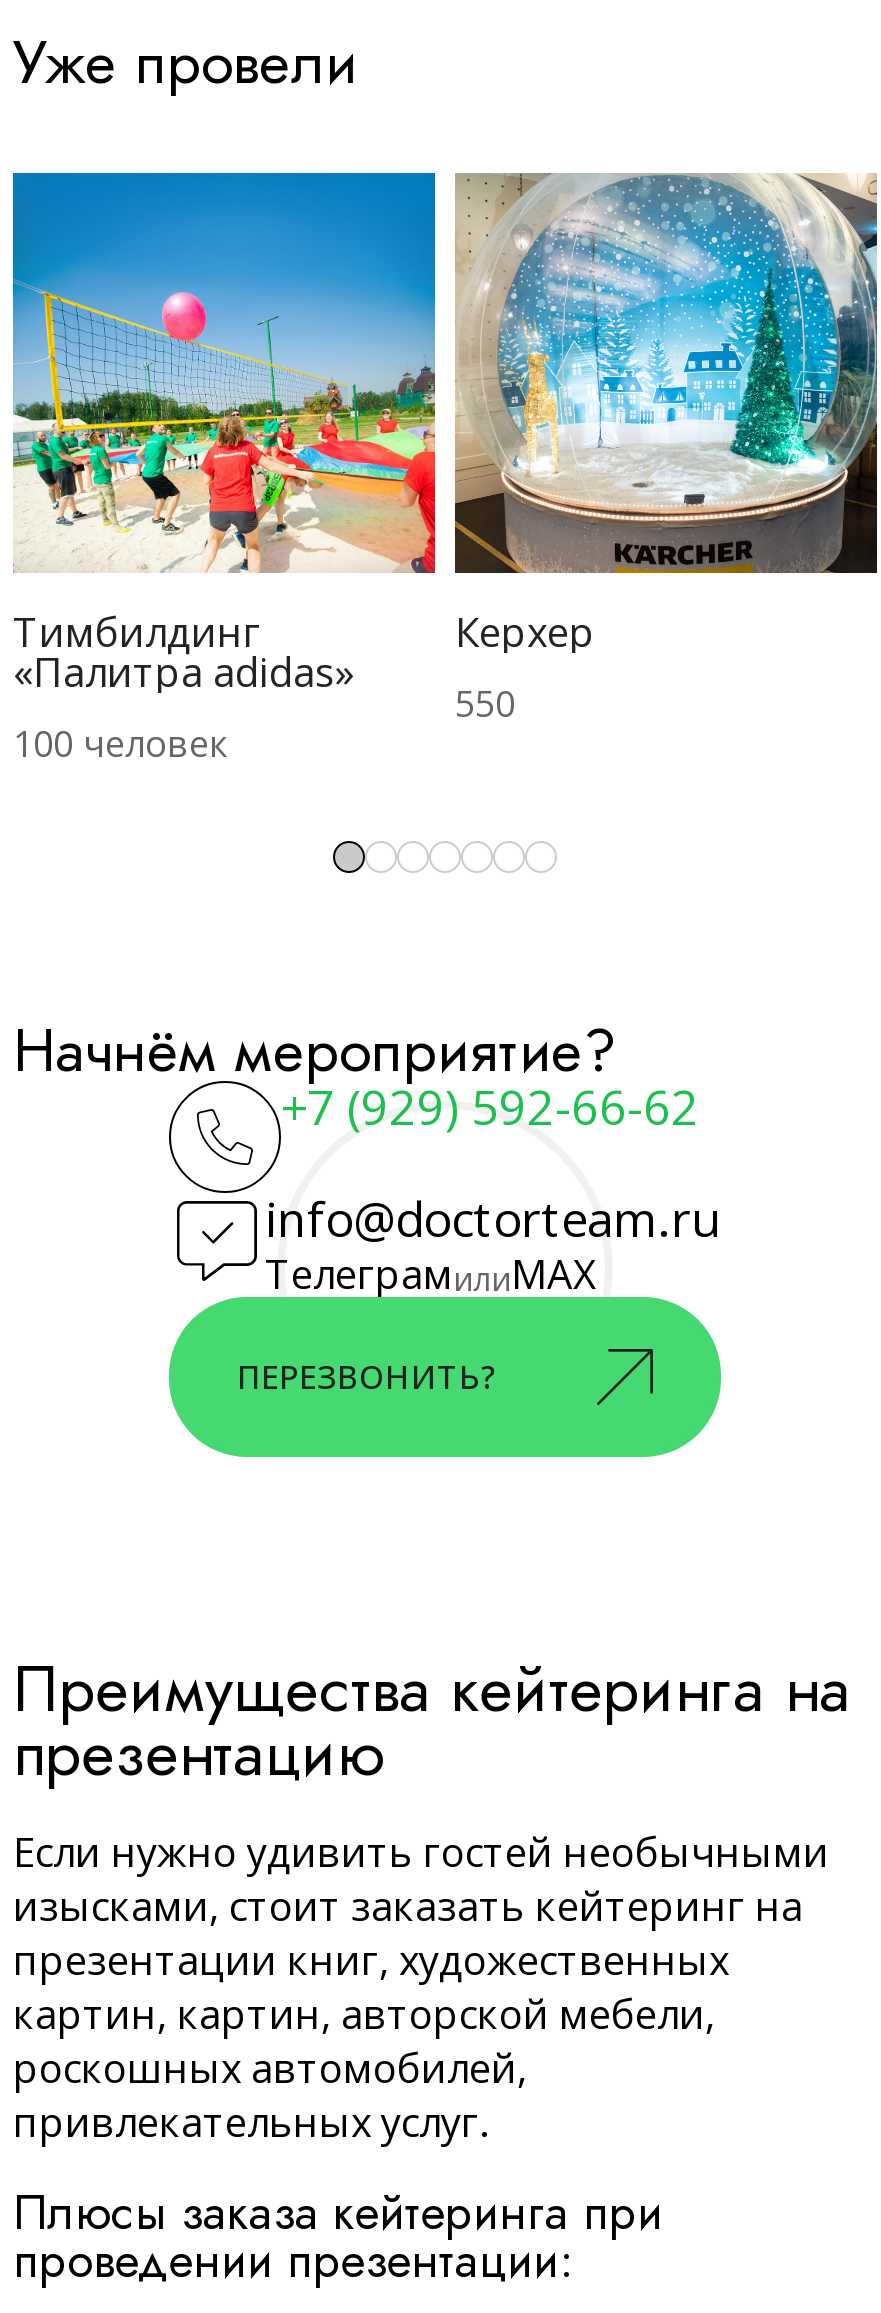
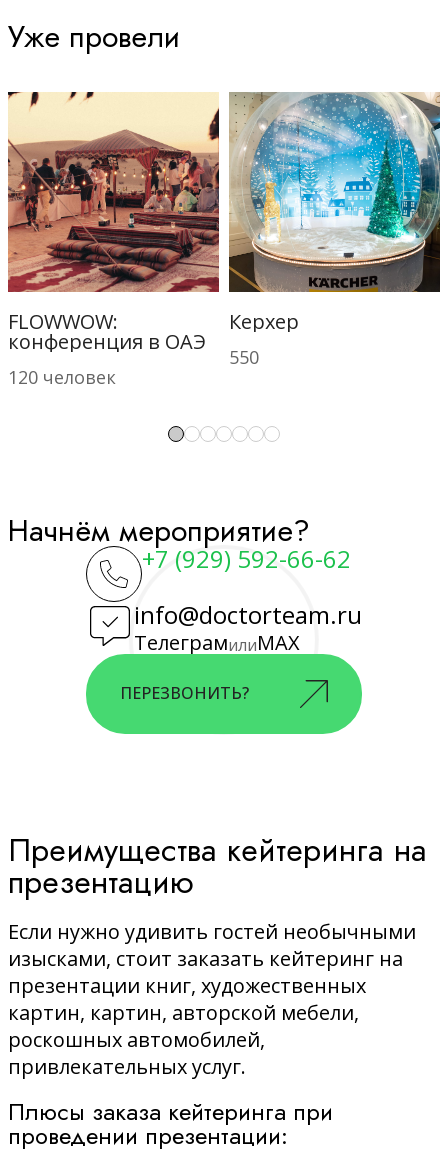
[11,170,437,767] [image] | Тимбилдинг | «Палитра adidas» | 100 человек -> [7,91,220,389] [image] | FLOWWOW: | конференция в ОАЭ | 120 человек

